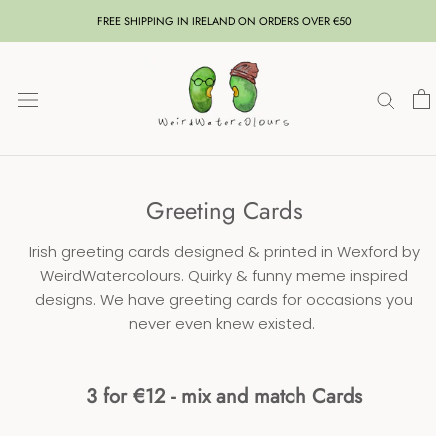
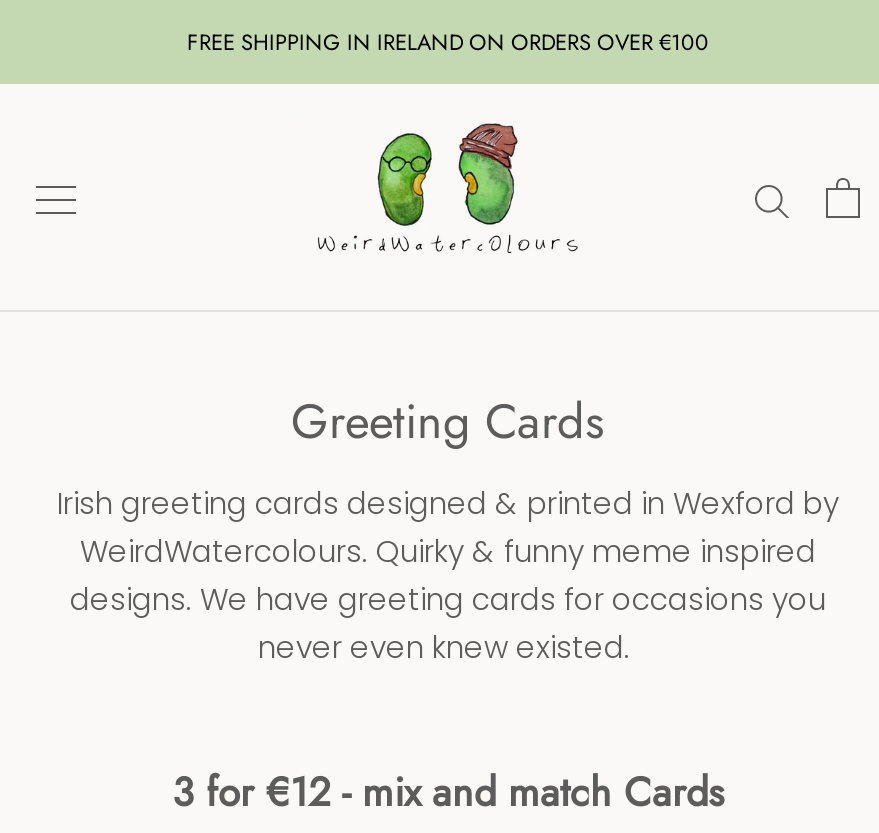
[96,13,351,29] FREE SHIPPING IN IRELAND ON ORDERS OVER €50 -> [187,26,709,58] FREE SHIPPING IN IRELAND ON ORDERS OVER €100

